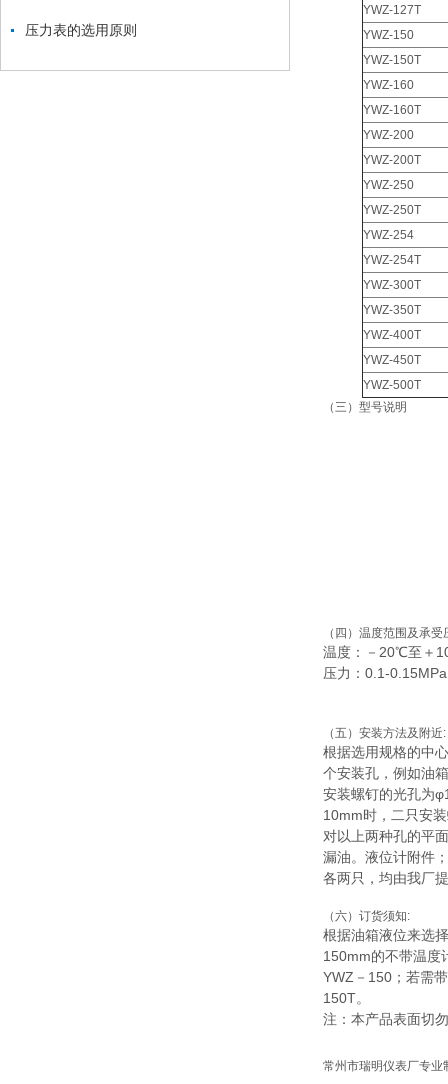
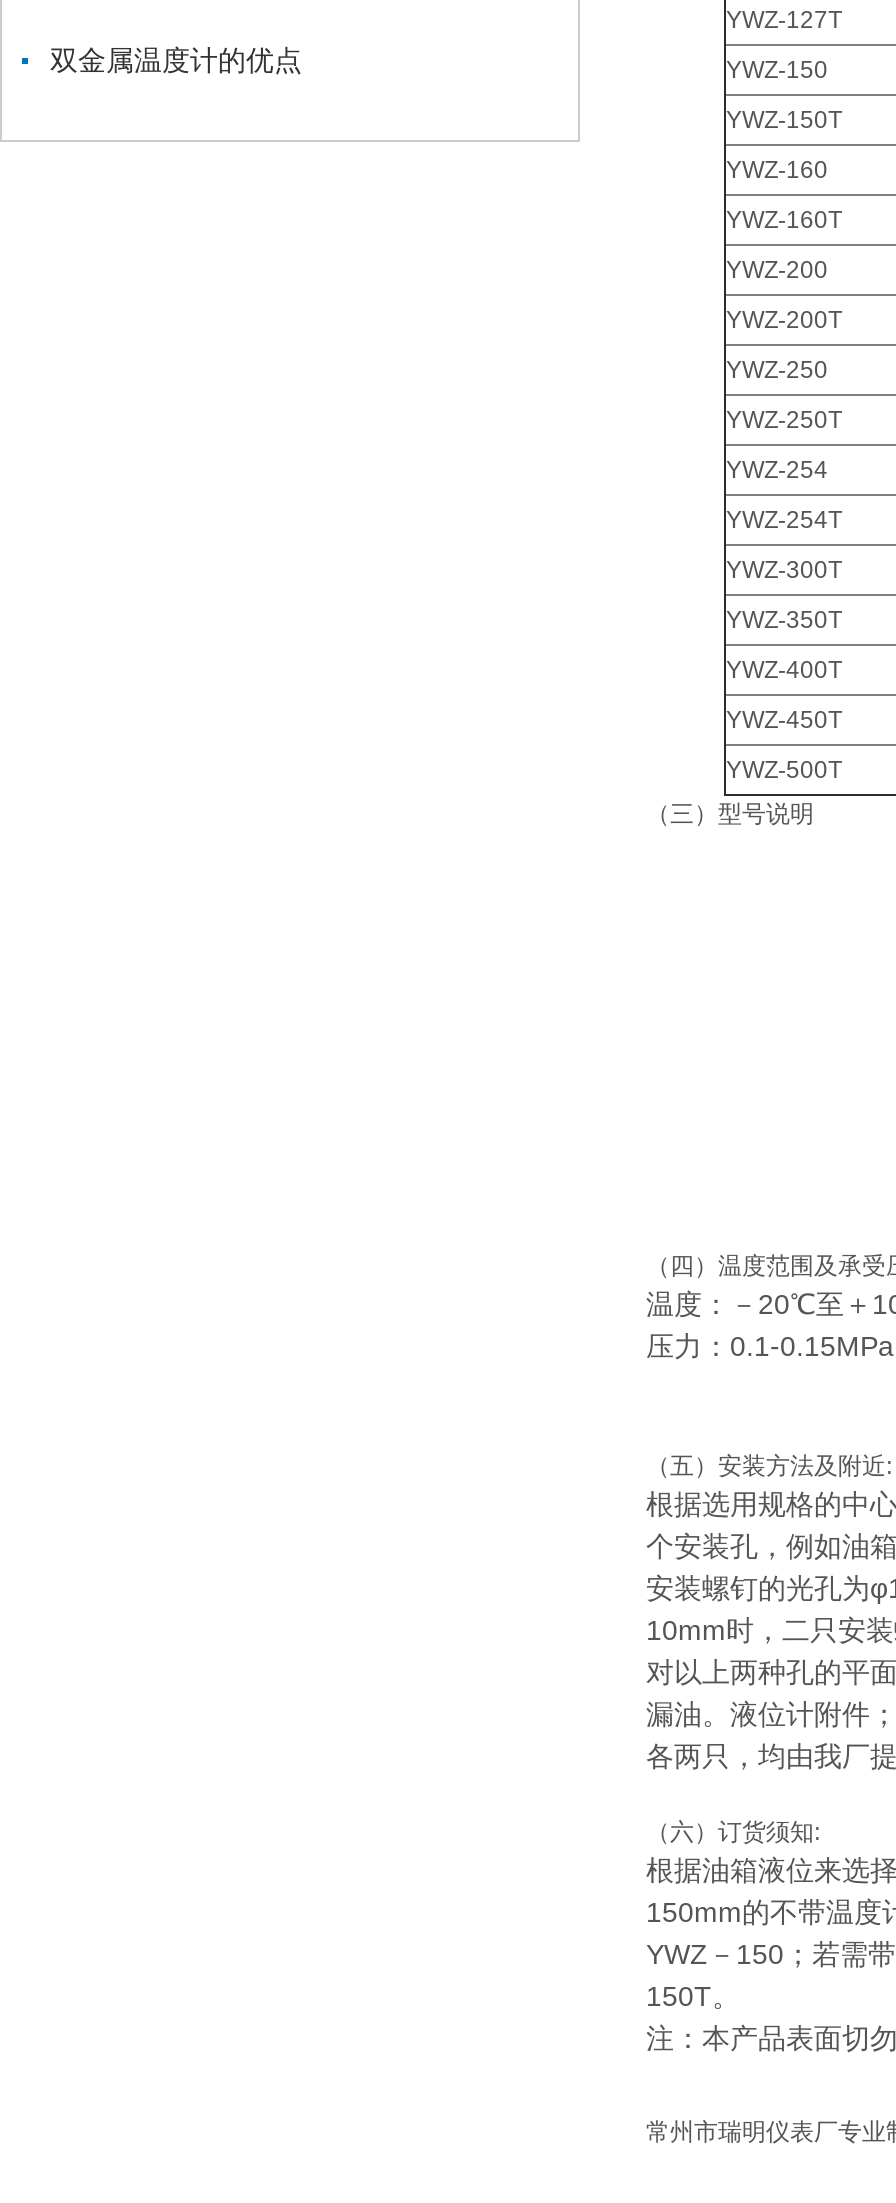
[25,22,137,38] 压力表的选用原则 -> [50,44,302,76] 双金属温度计的优点

